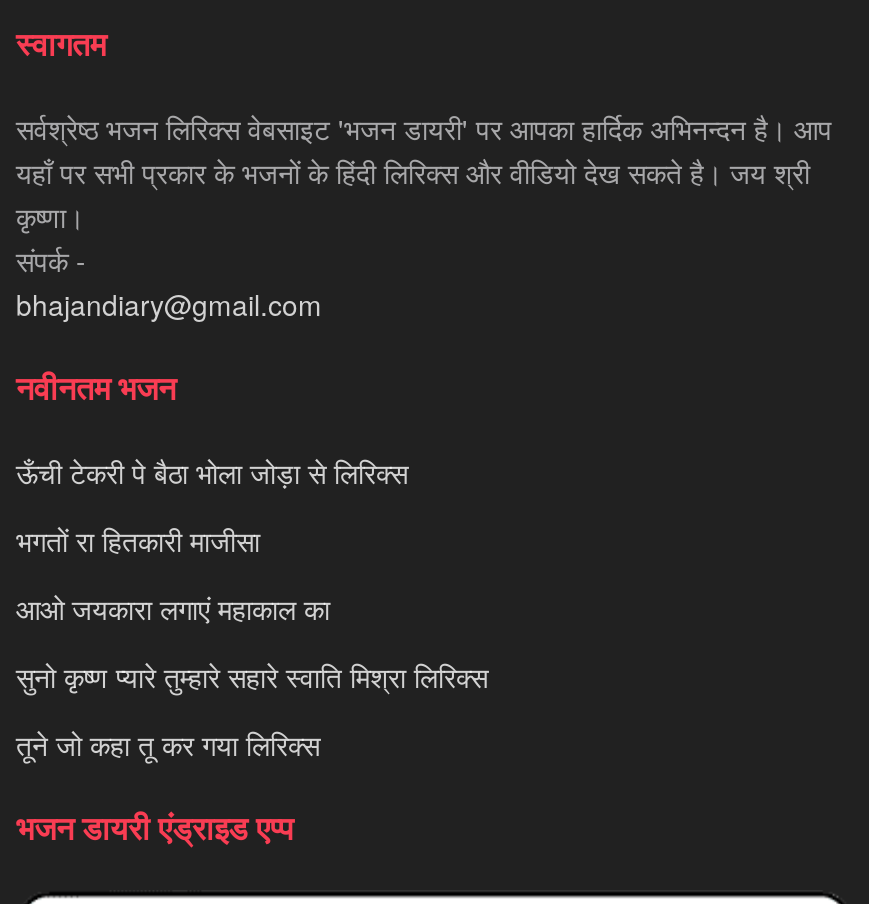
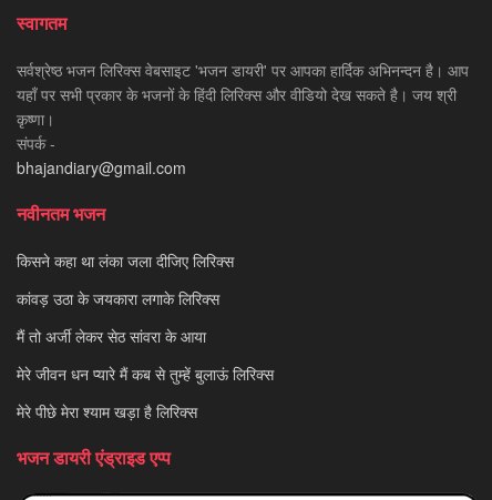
[16,452,408,492] ऊँची टेकरी पे बैठा भोला जोड़ा से लिरिक्स -> [17,249,234,272] किसने कहा था लंका जला दीजिए लिरिक्स
[16,520,260,560] भगतों रा हितकारी माजीसा -> [17,287,219,309] कांवड़ उठा के जयकारा लगाके लिरिक्स
[16,588,330,628] आओ जयकारा लगाएं महाकाल का -> [17,325,206,347] मैं तो अर्जी लेकर सेठ सांवरा के आया
[16,656,488,696] सुनो कृष्ण प्यारे तुम्हारे सहारे स्वाति मिश्रा लिरिक्स -> [17,363,274,385] मेरे जीवन धन प्यारे मैं कब से तुम्हें बुलाऊं लिरिक्स
[16,724,320,764] तूने जो कहा तू कर गया लिरिक्स -> [17,400,197,422] मेरे पीछे मेरा श्याम खड़ा है लिरिक्स

